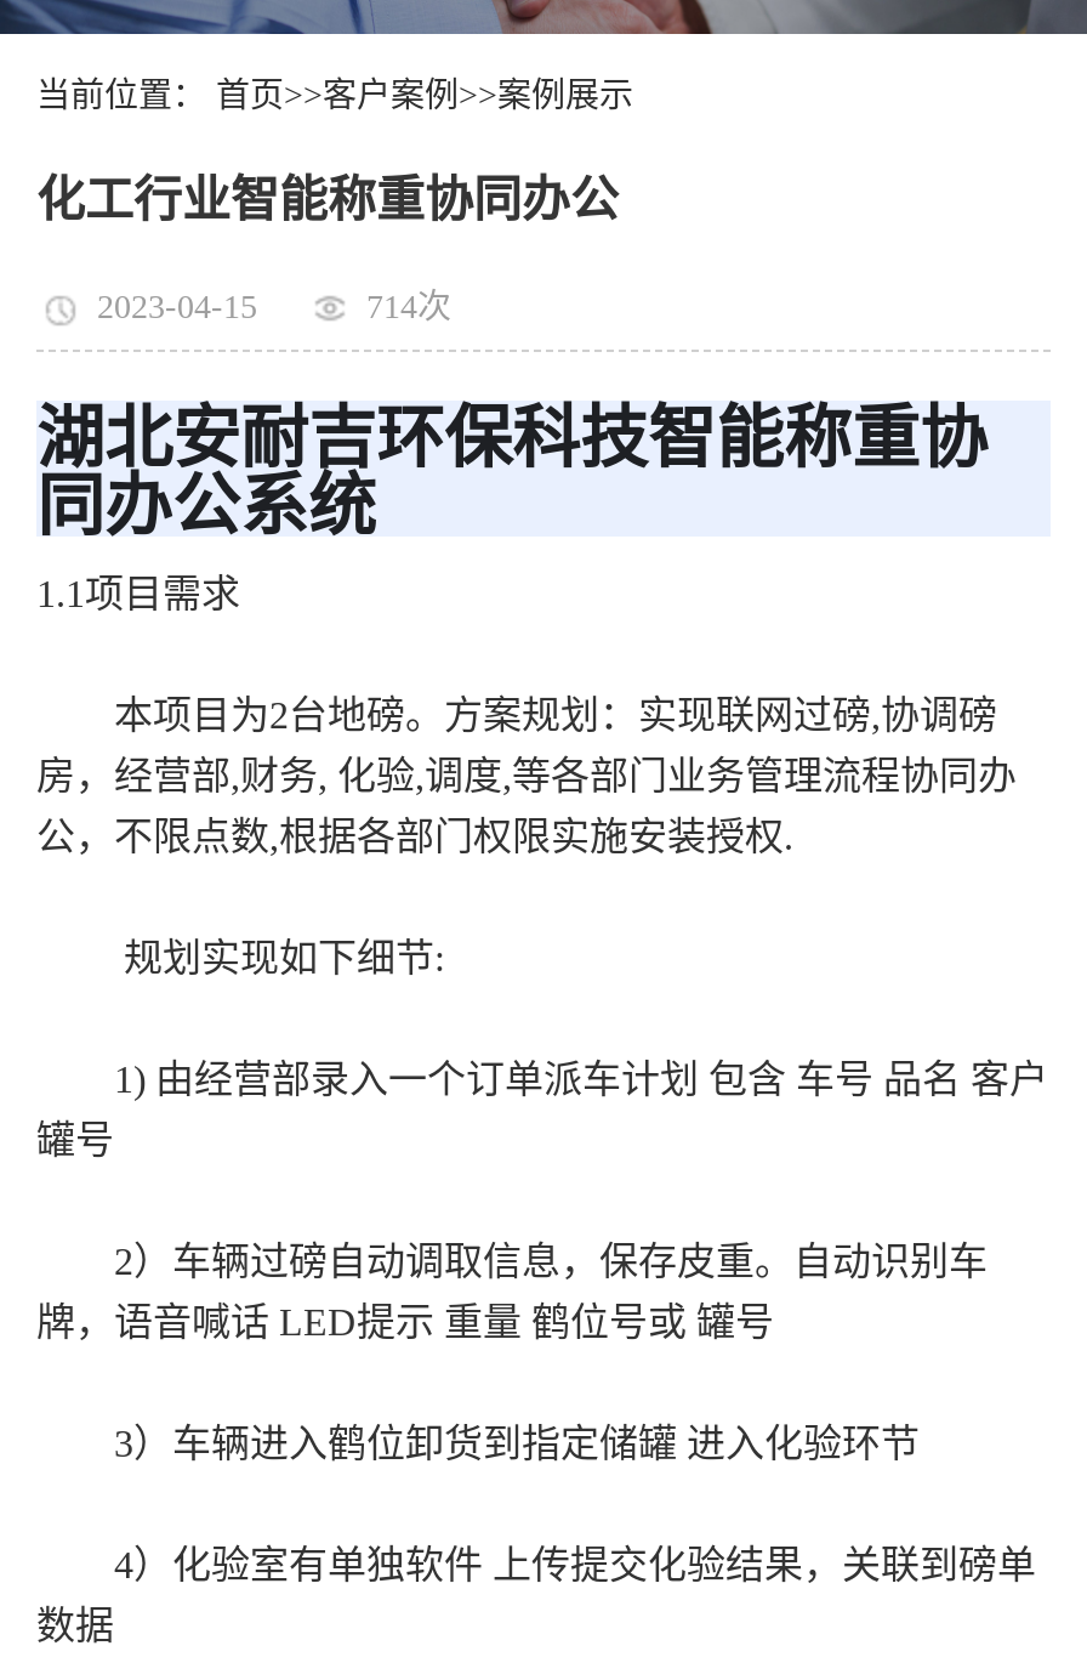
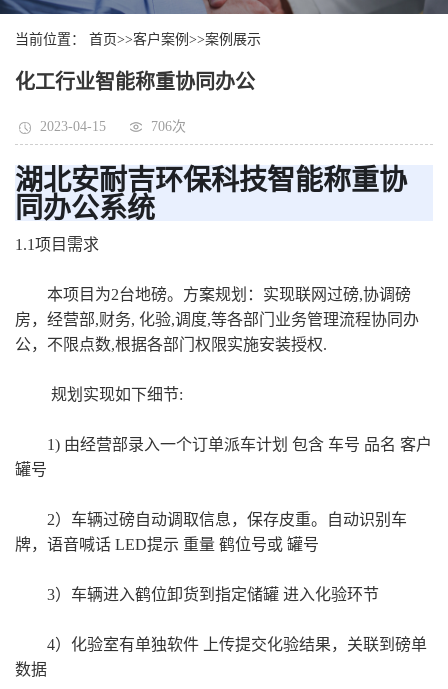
[366,289,451,325] 714次 -> [151,119,186,134] 706次

